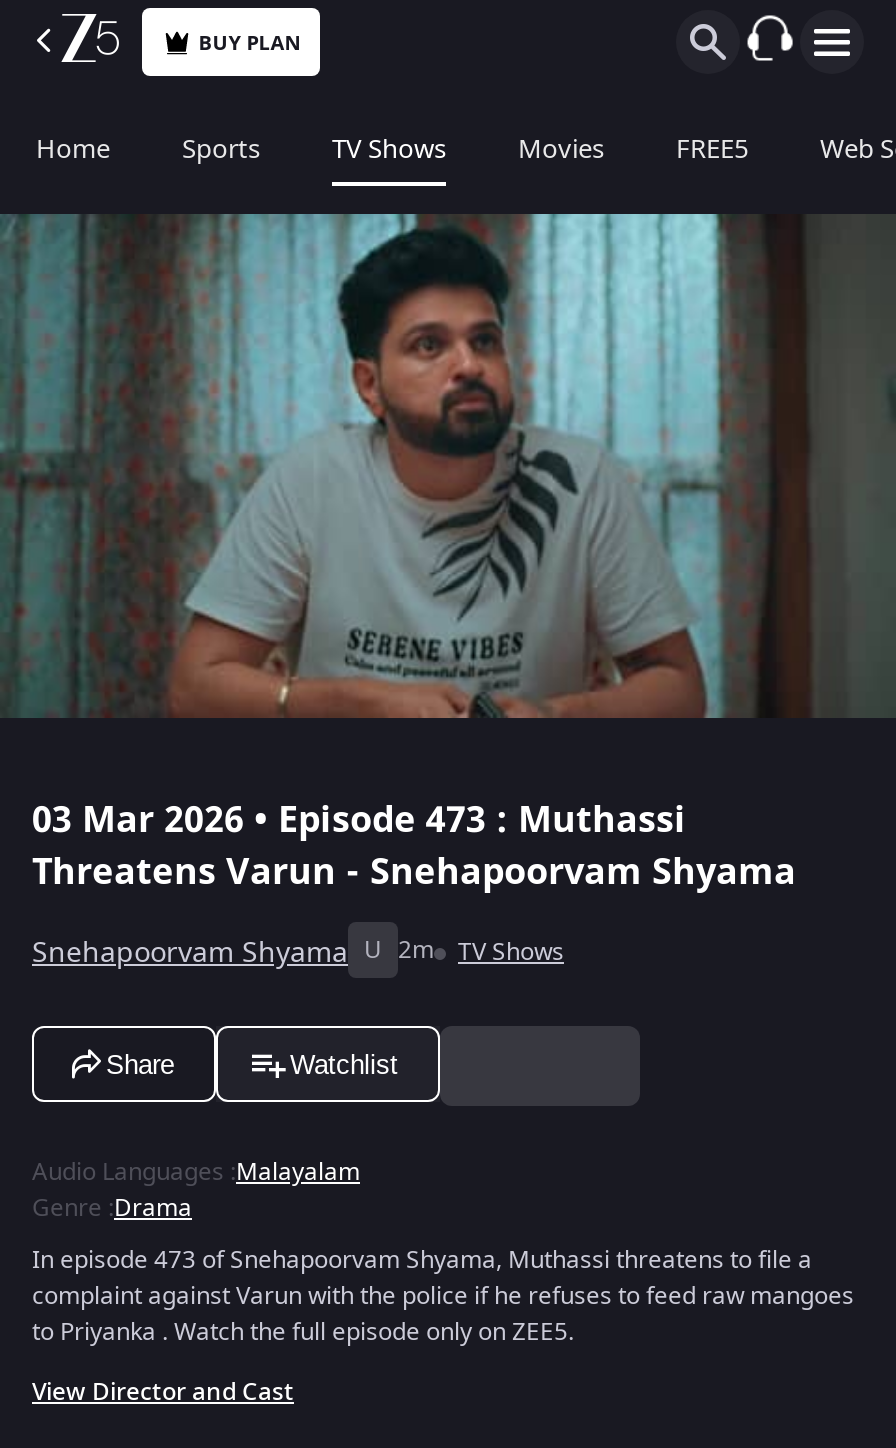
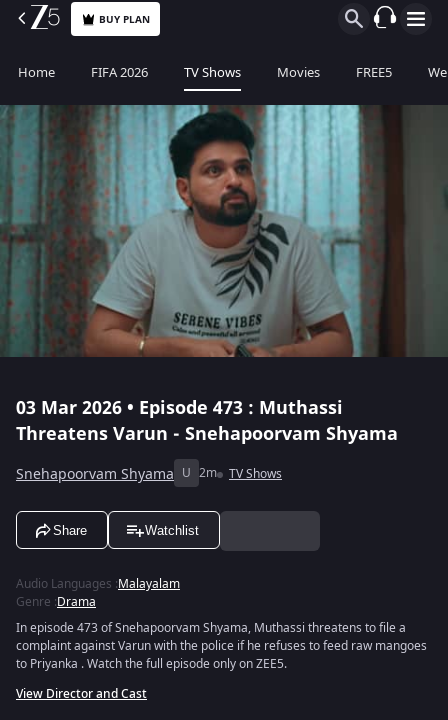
[182,130,260,168] Sports -> [91,63,148,82] FIFA 2026

